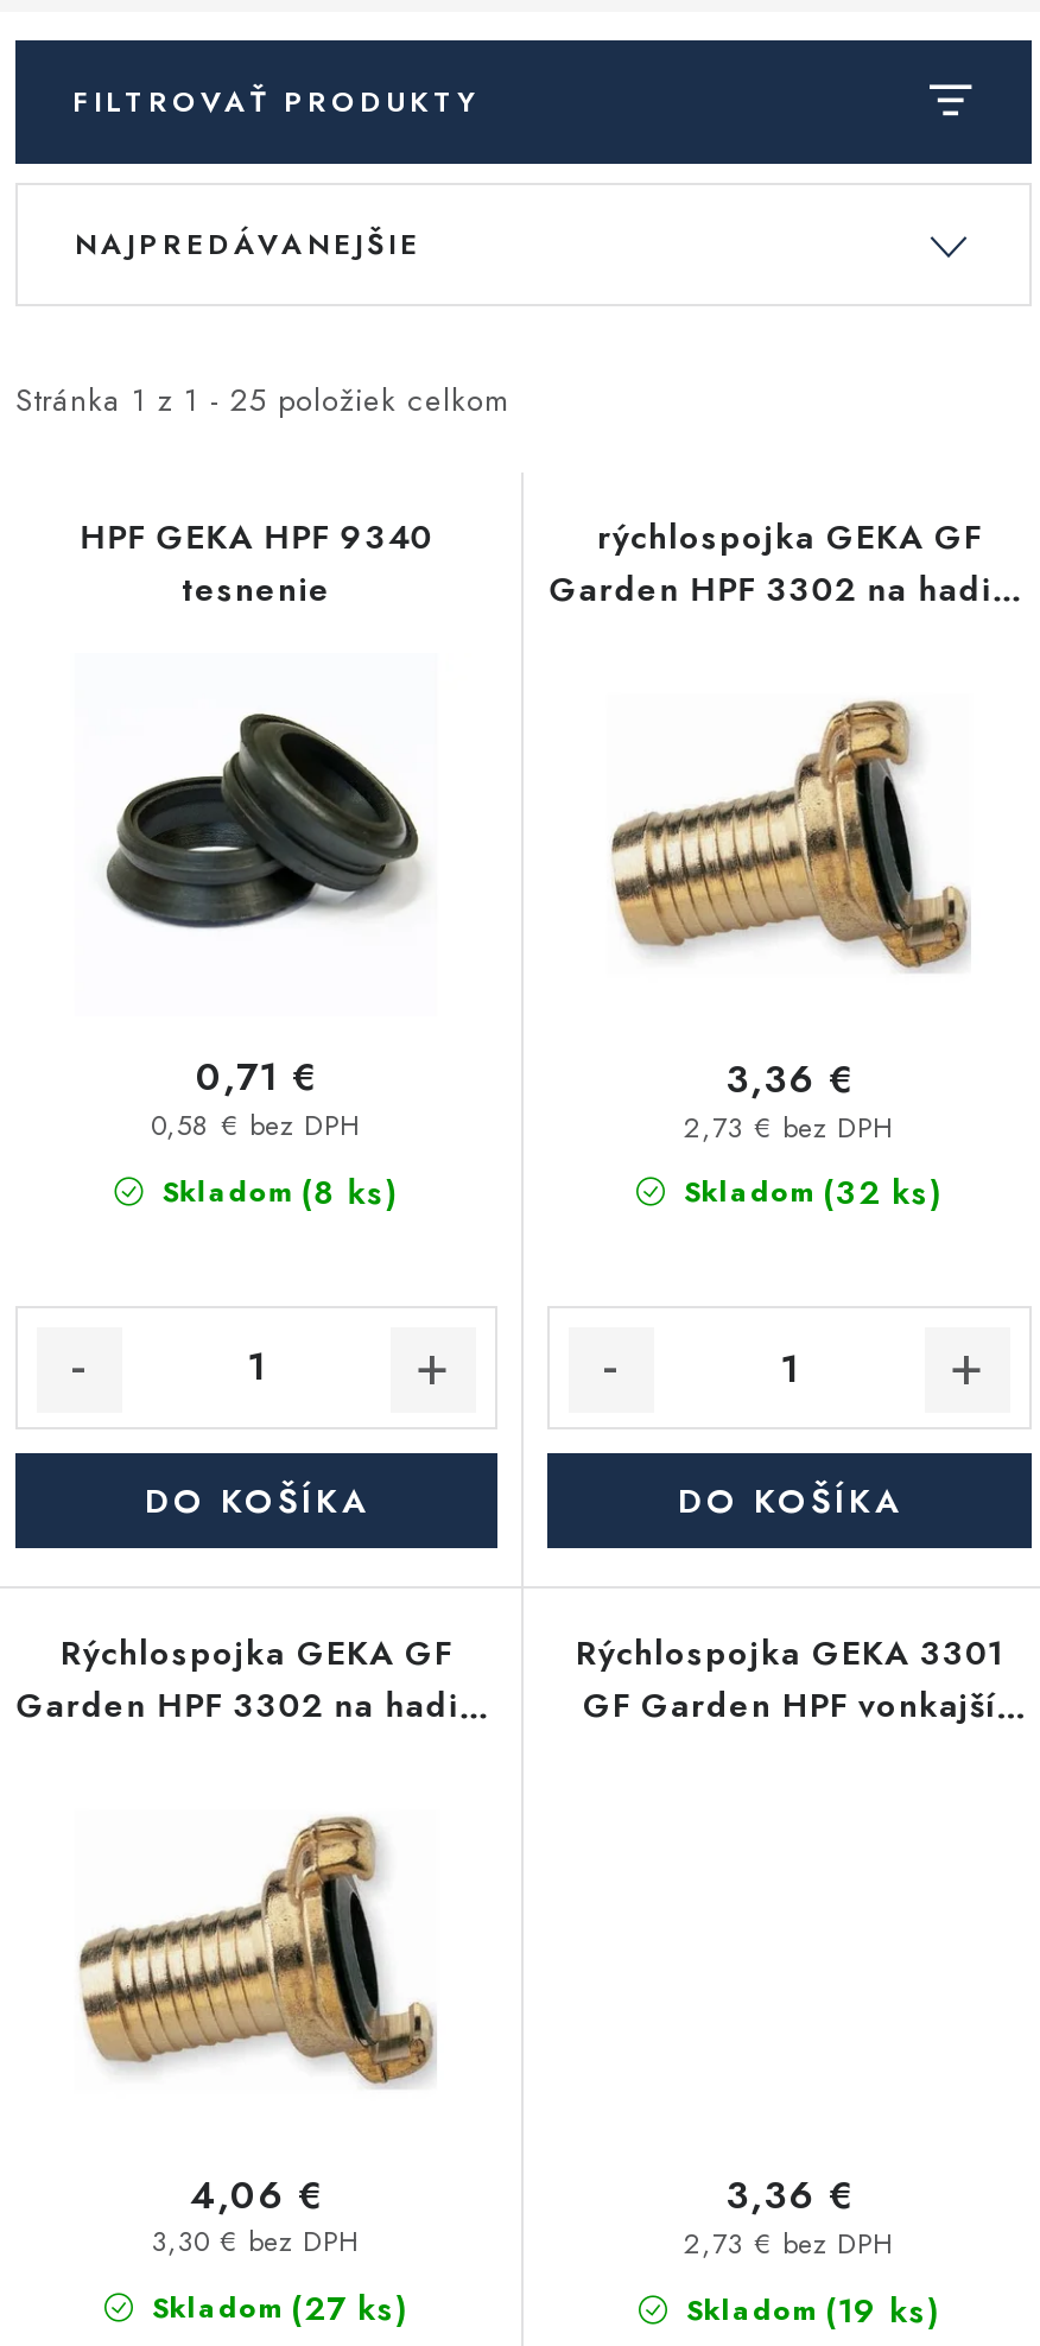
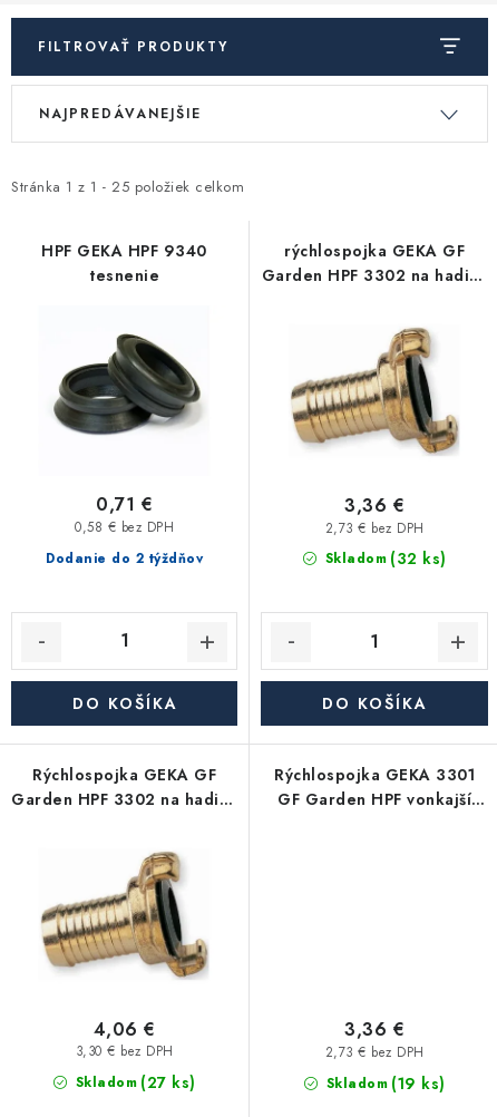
[151,1167,398,1215] Skladom (8 ks) -> [46,548,203,568] Dodanie do 2 týždňov

